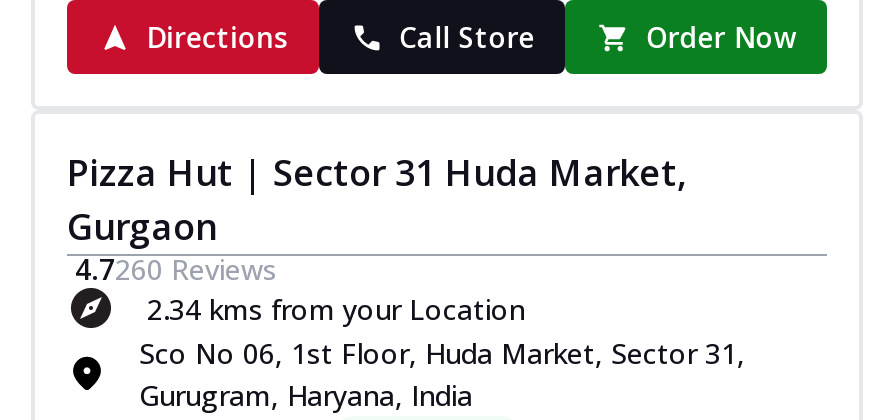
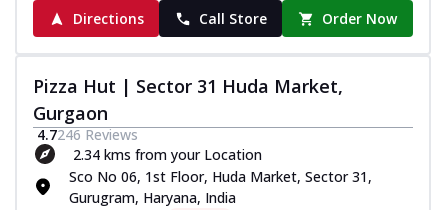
[75,250,277,288] 4.7260Reviews -> [37,125,138,144] 4.7246Reviews

